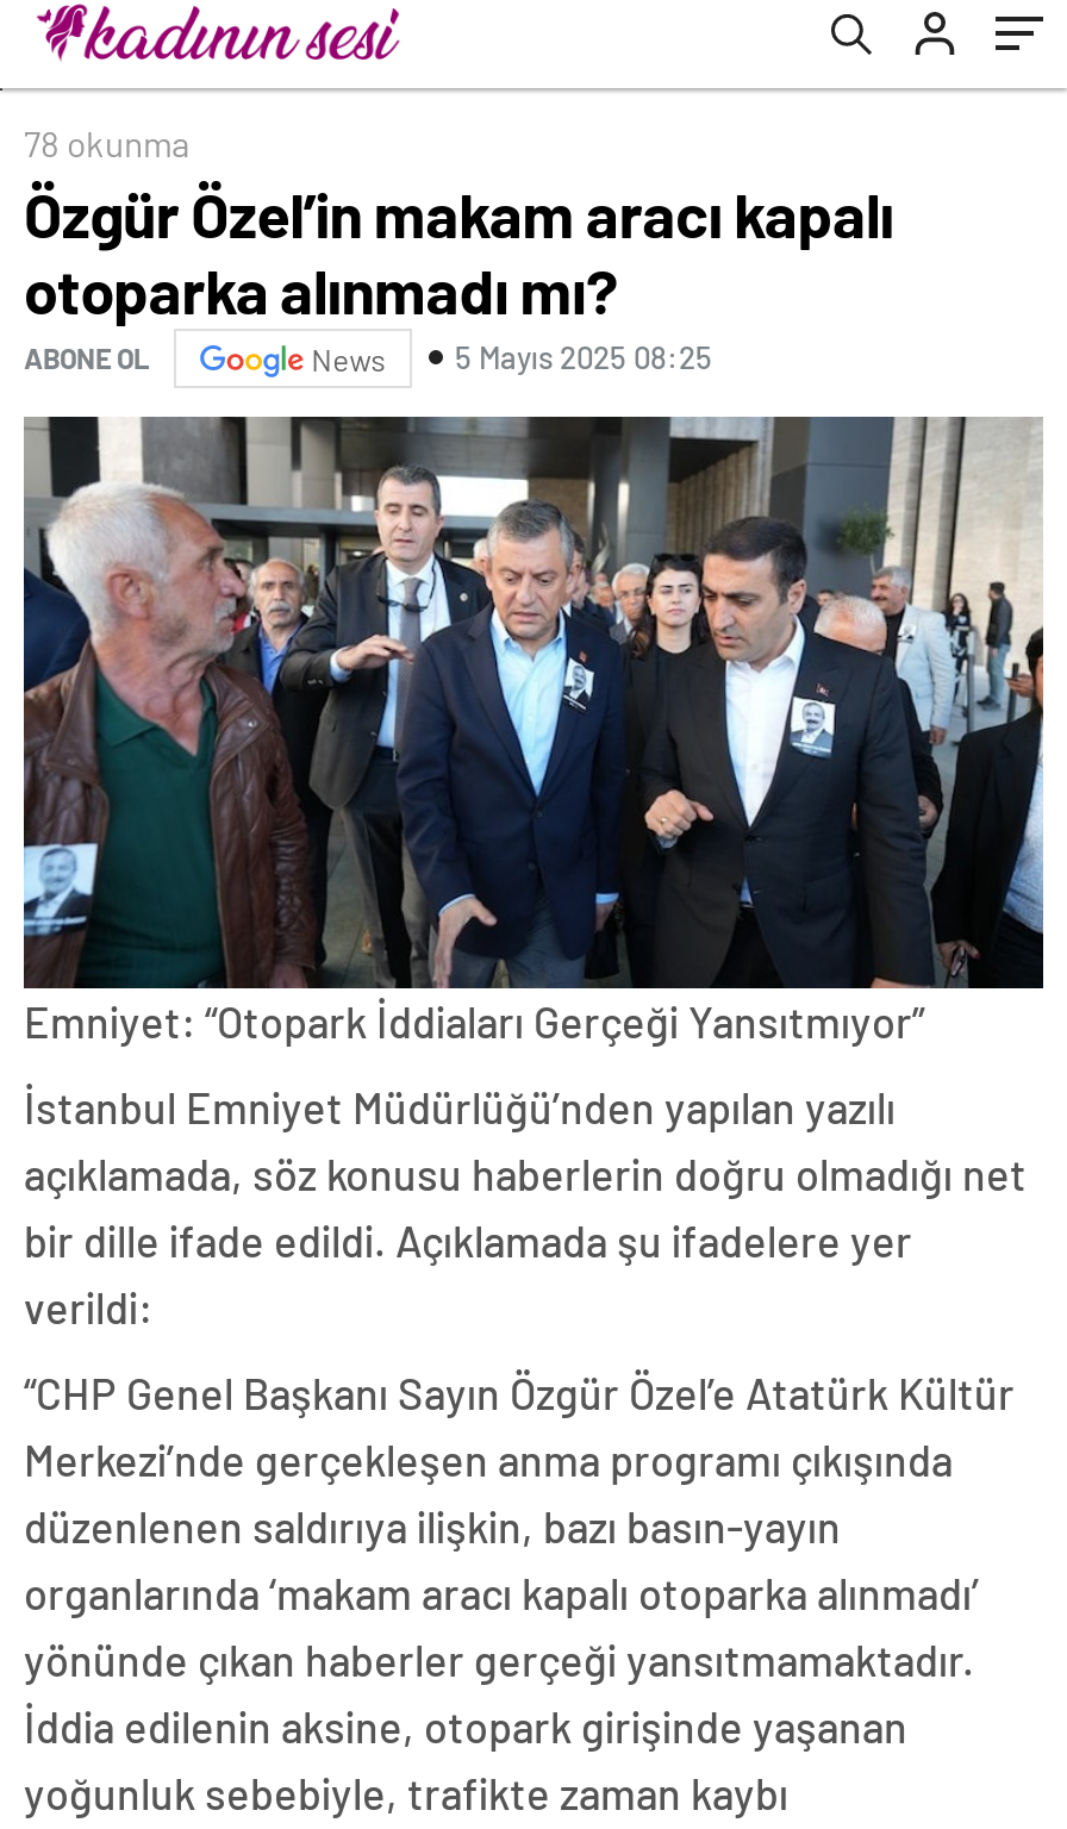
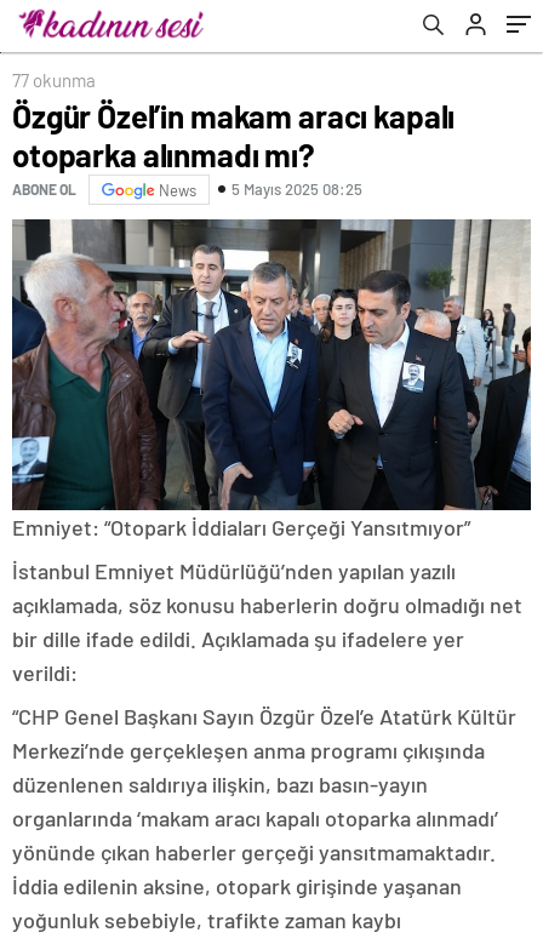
[24,120,191,163] 78 okunma -> [12,68,96,90] 77 okunma

